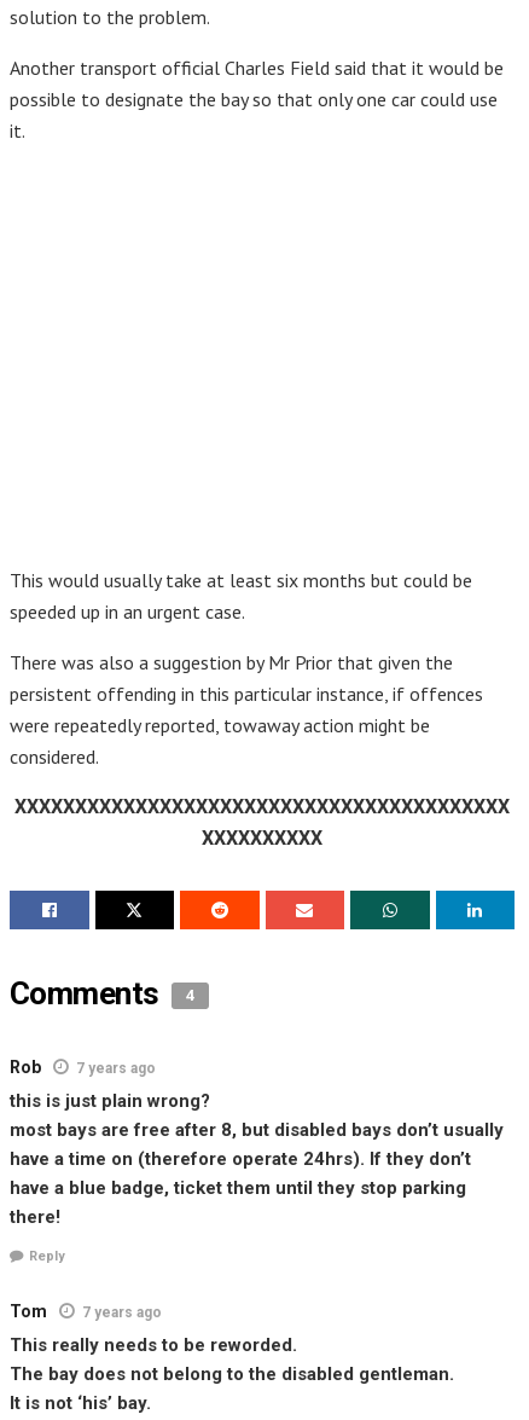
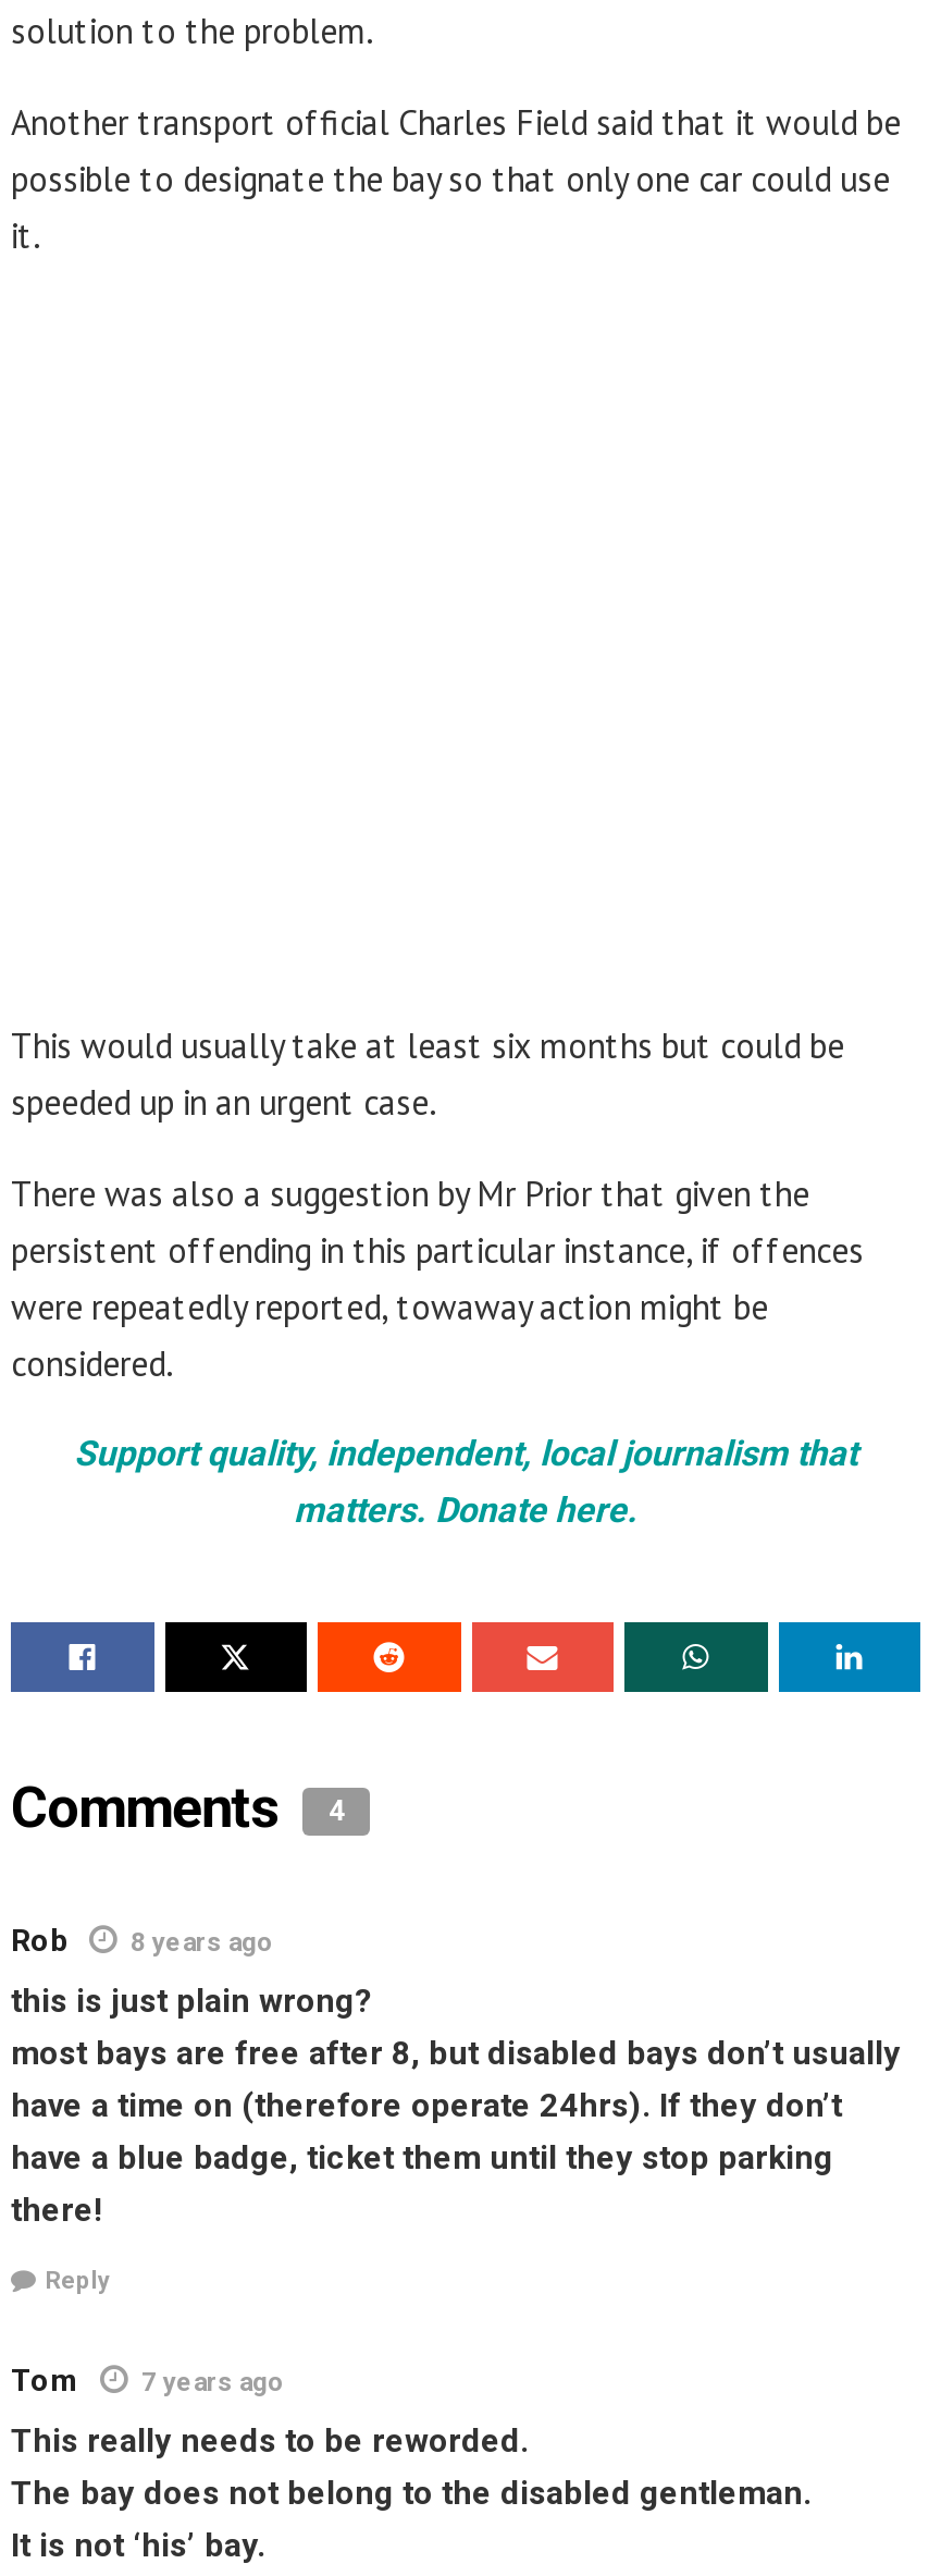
[14,795,510,849] XXXXXXXXXXXXXXXXXXXXXXXXXXXXXXXXXXXXXXXXX | XXXXXXXXXX -> [74,1432,857,1530] Support quality, independent, local journalism that | matters. Donate here.
[76,1060,156,1077] 7 years ago -> [131,1927,274,1957] 8 years ago

